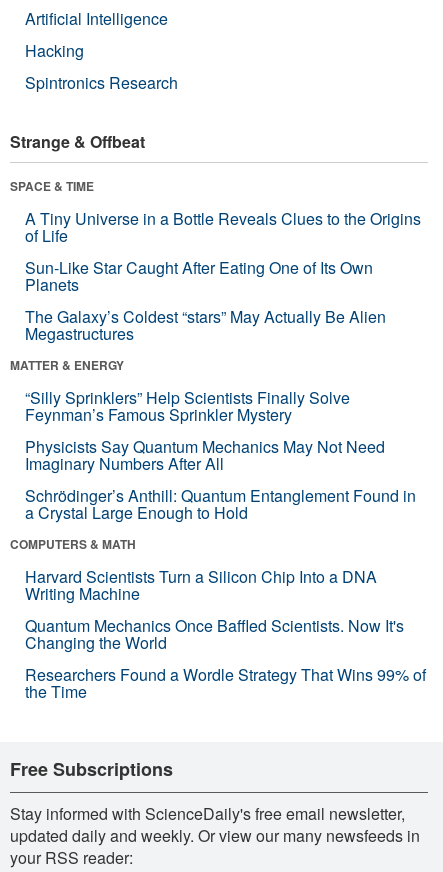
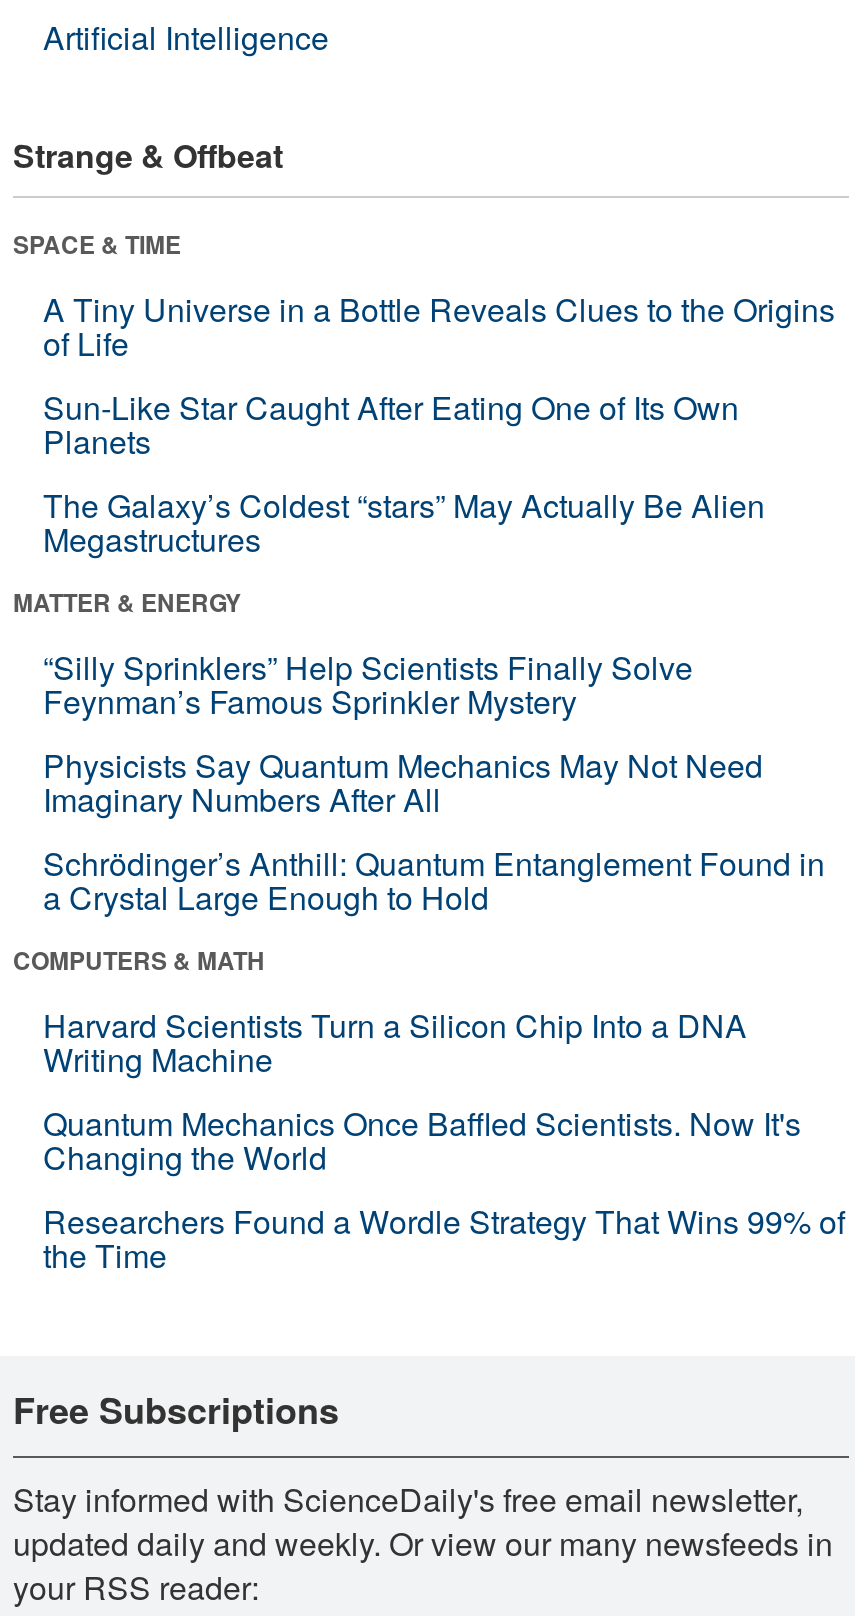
[25,39,178,94] Hacking | Spintronics Research -> none

